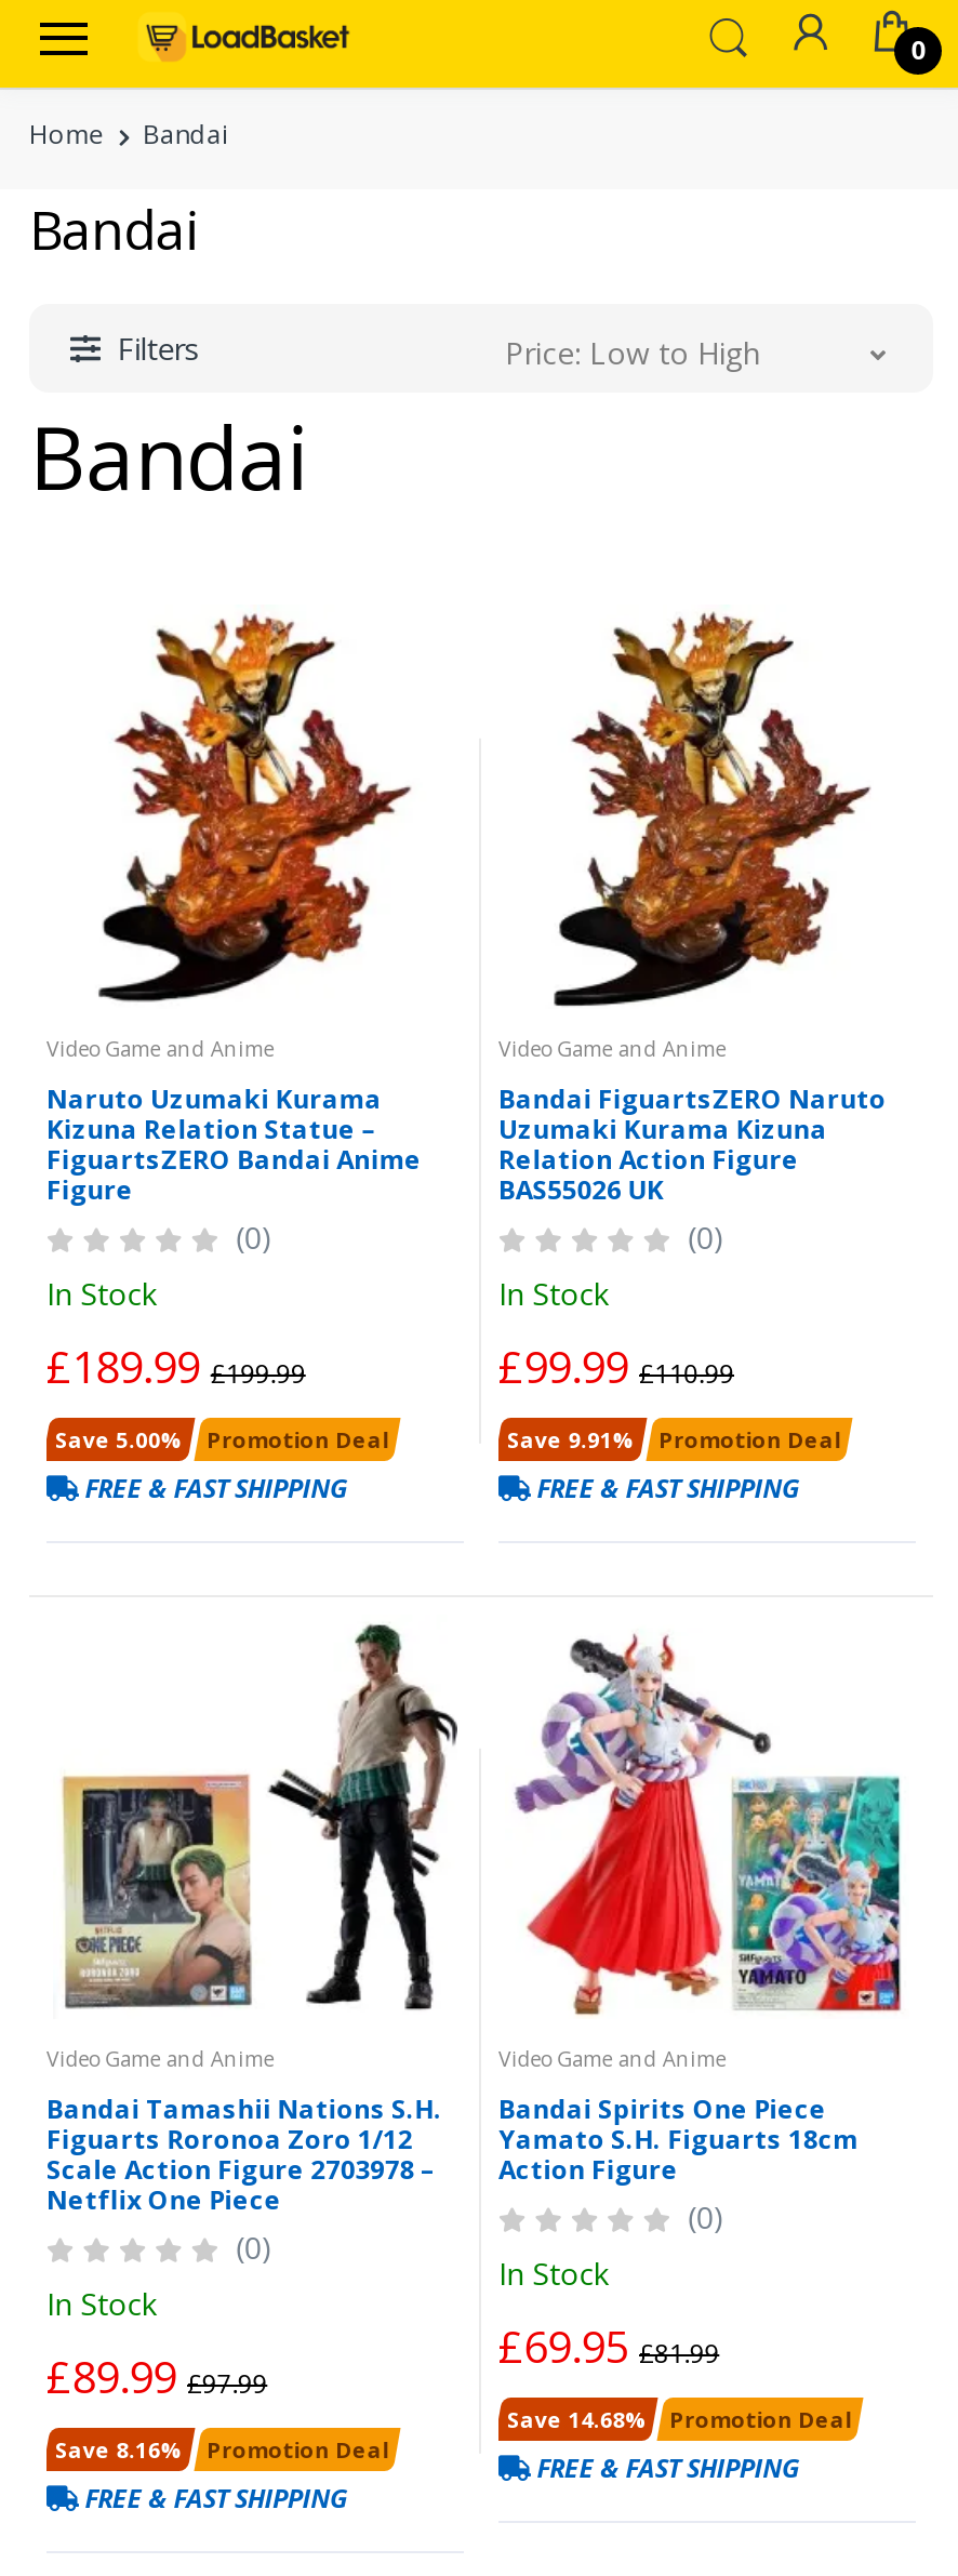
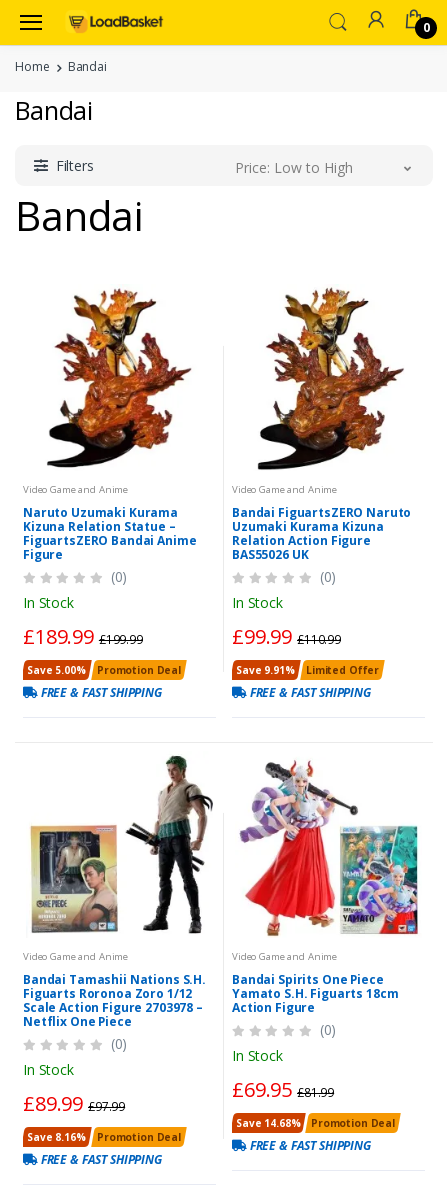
[658,1424,839,1454] Promotion Deal -> [306,663,379,677] Limited Offer

